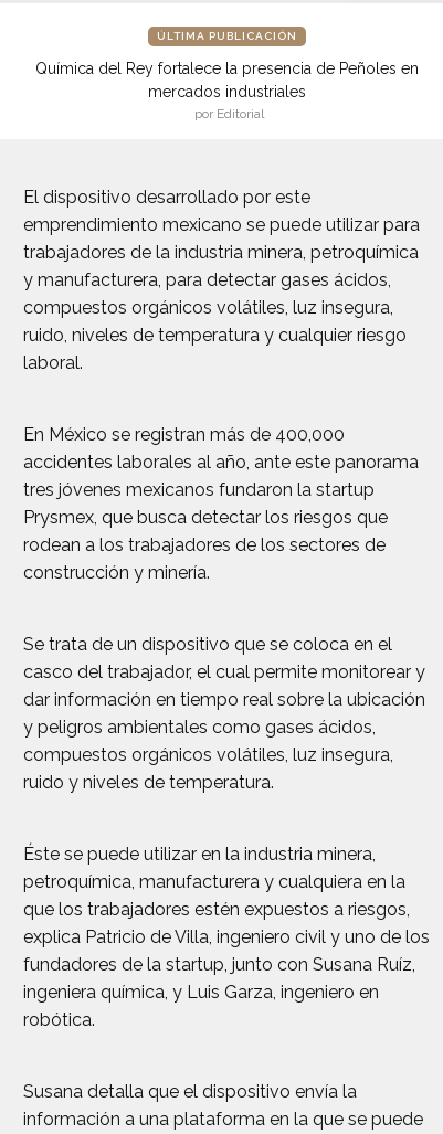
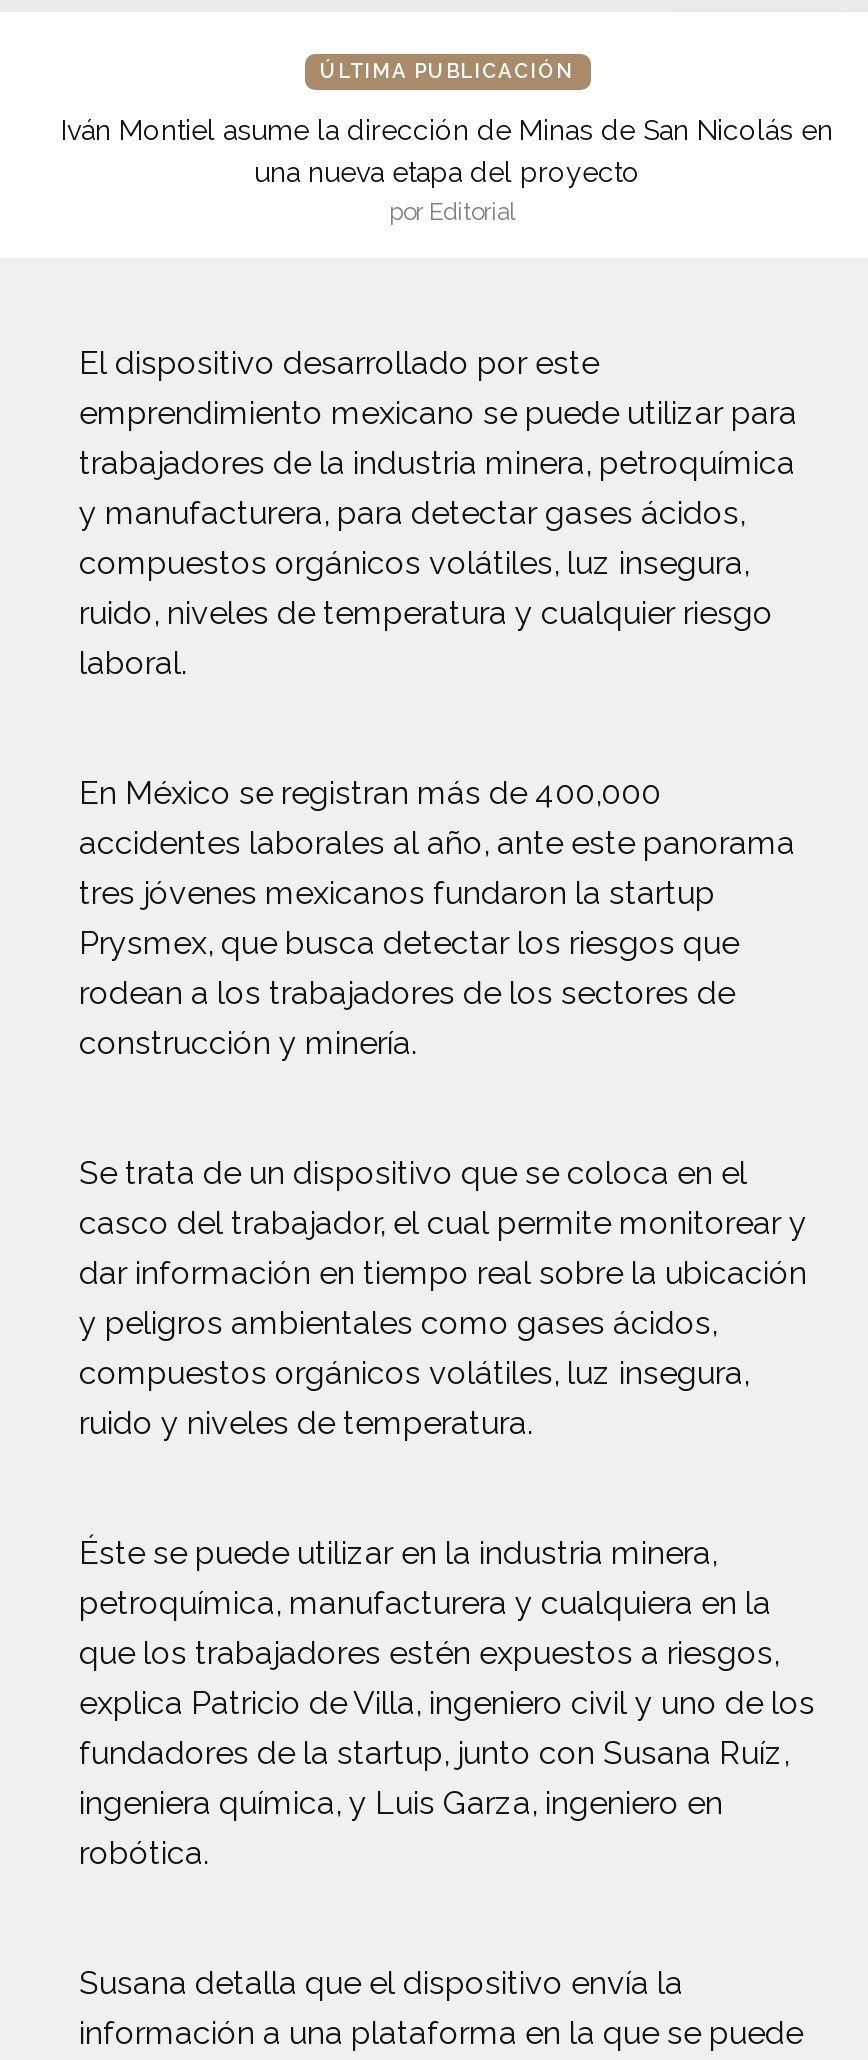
[35,60,418,100] Química del Rey fortalece la presencia de Peñoles en | mercados industriales -> [61,114,833,188] Iván Montiel asume la dirección de Minas de San Nicolás en | una nueva etapa del proyecto

